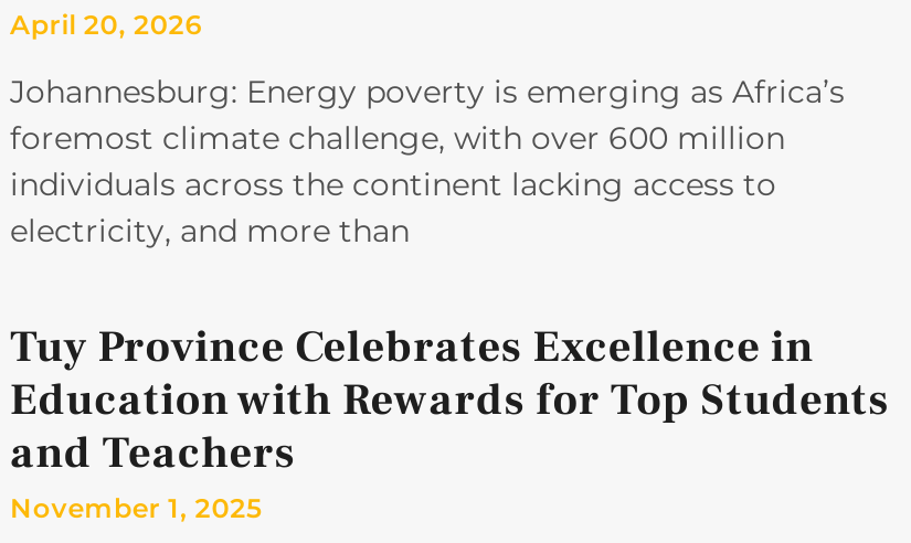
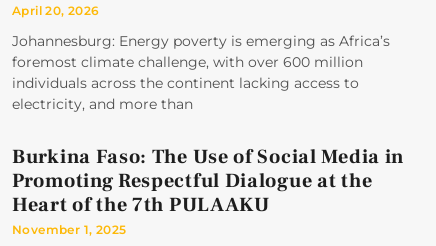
[10,318,890,482] Tuy Province Celebrates Excellence in | Education with Rewards for Top Students | and Teachers -> [12,144,404,218] Burkina Faso: The Use of Social Media in | Promoting Respectful Dialogue at the | Heart of the 7th PULAAKU

